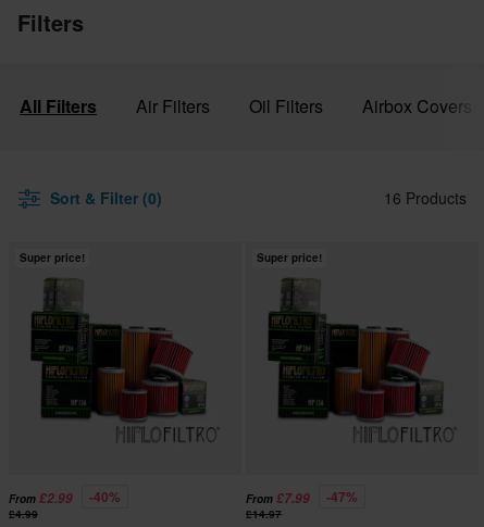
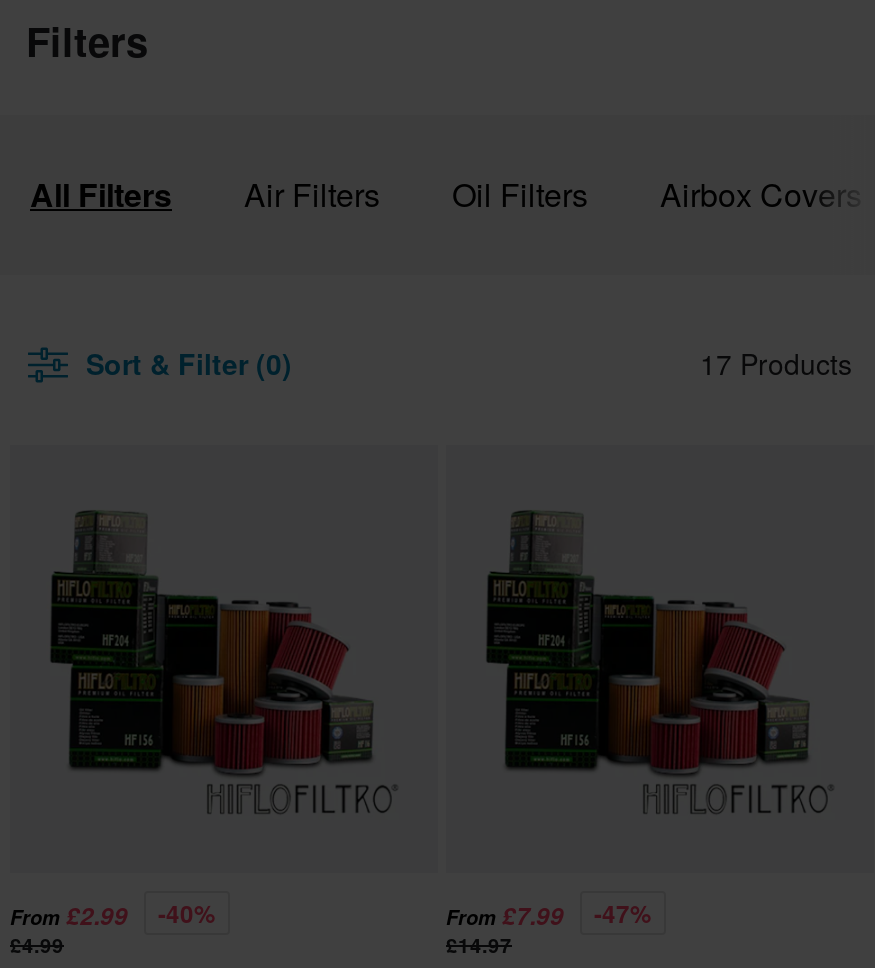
[20,187,467,265] 16 Products | Super price! -> [700,343,852,383] 17 Products
[257,250,322,265] Super price! -> none

